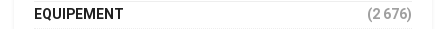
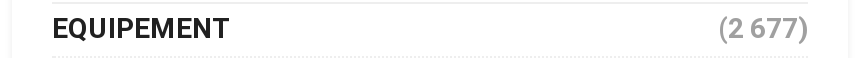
[367,4,412,25] (2 676) -> [718,8,808,50] (2 677)

